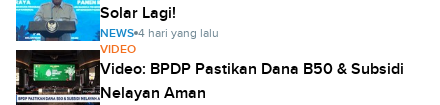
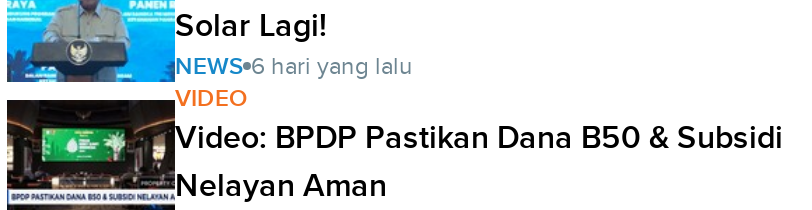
[100,26,219,40] NEWS 4 hari yang lalu -> [175,52,413,80] NEWS 6 hari yang lalu

